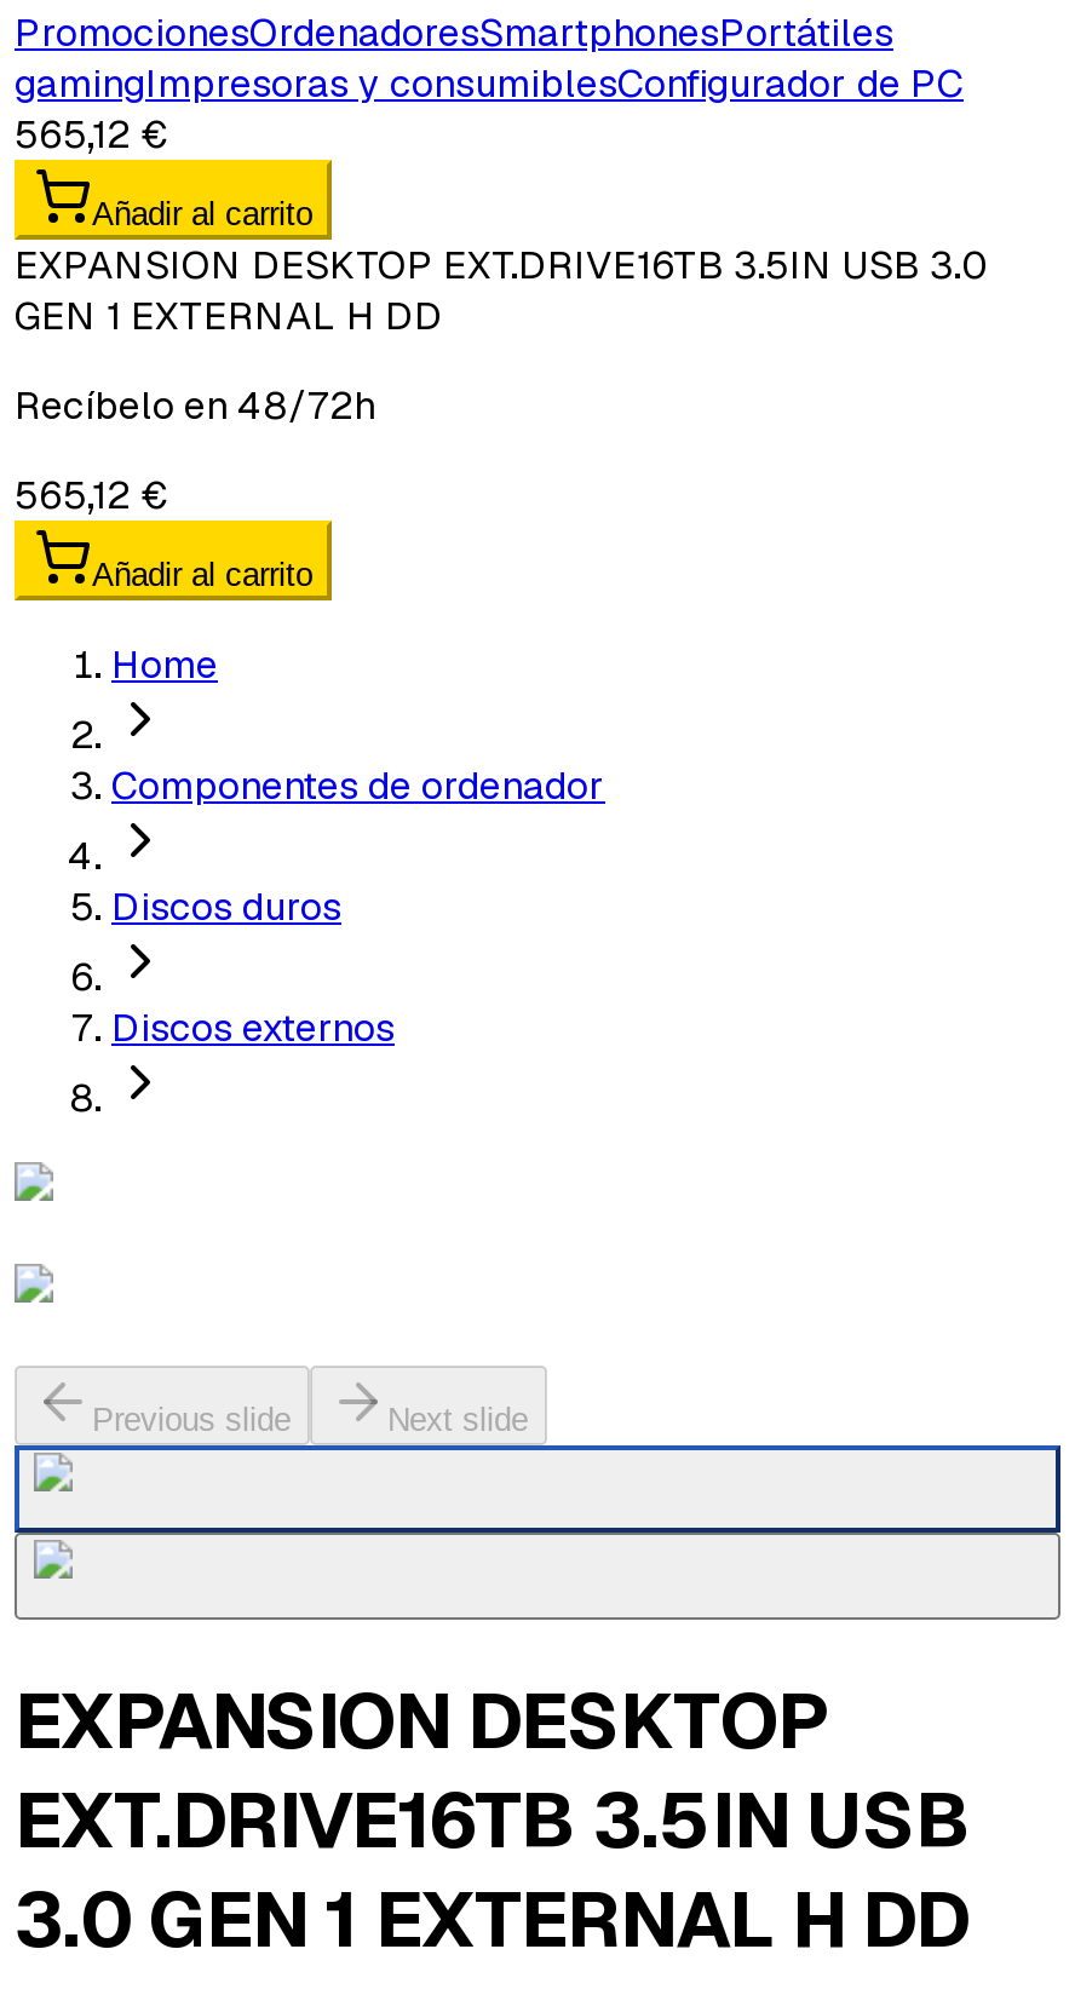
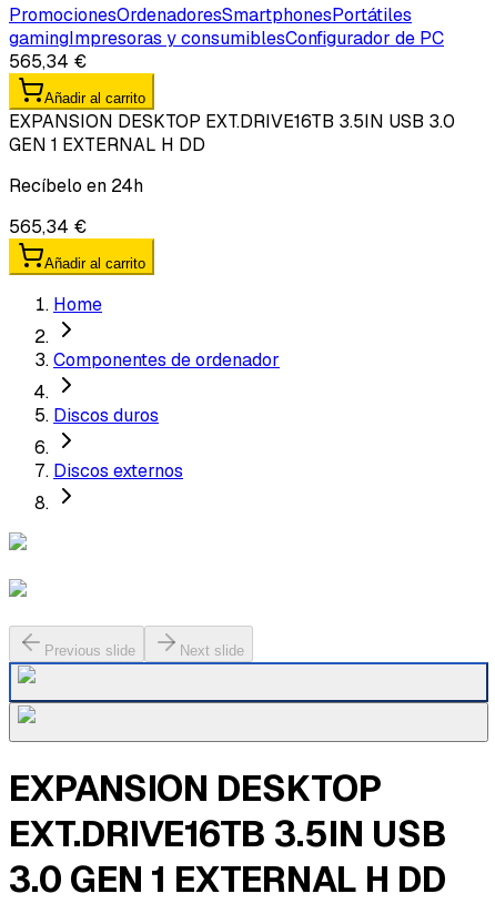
[15,109,169,160] 565,12 € -> [9,50,87,73] 565,34 €
[15,380,375,431] Recíbelo en 48/72h -> [9,174,143,197] Recíbelo en 24h
[15,470,169,521] 565,12 € -> [9,215,87,238] 565,34 €

